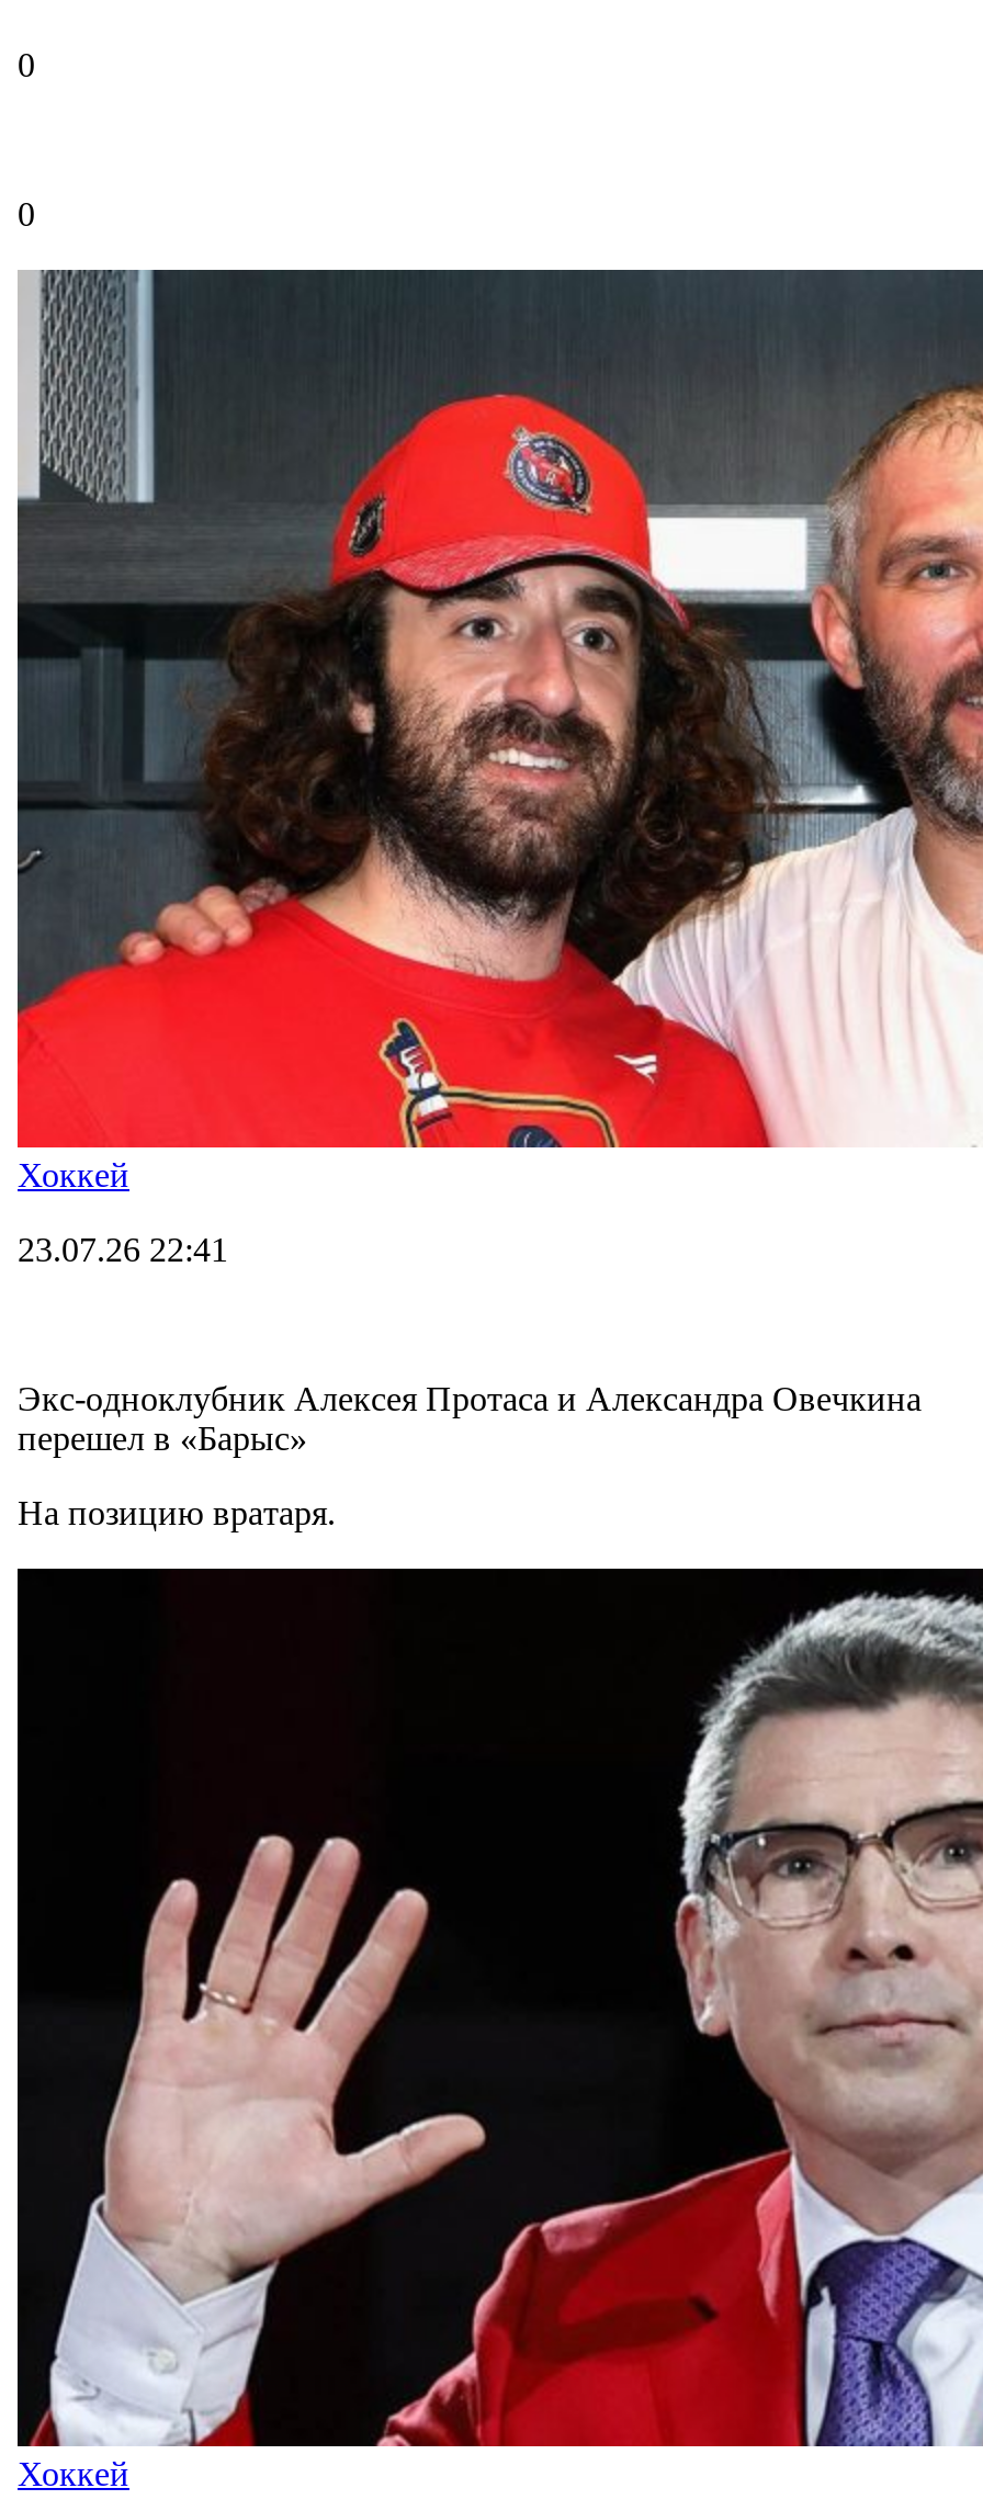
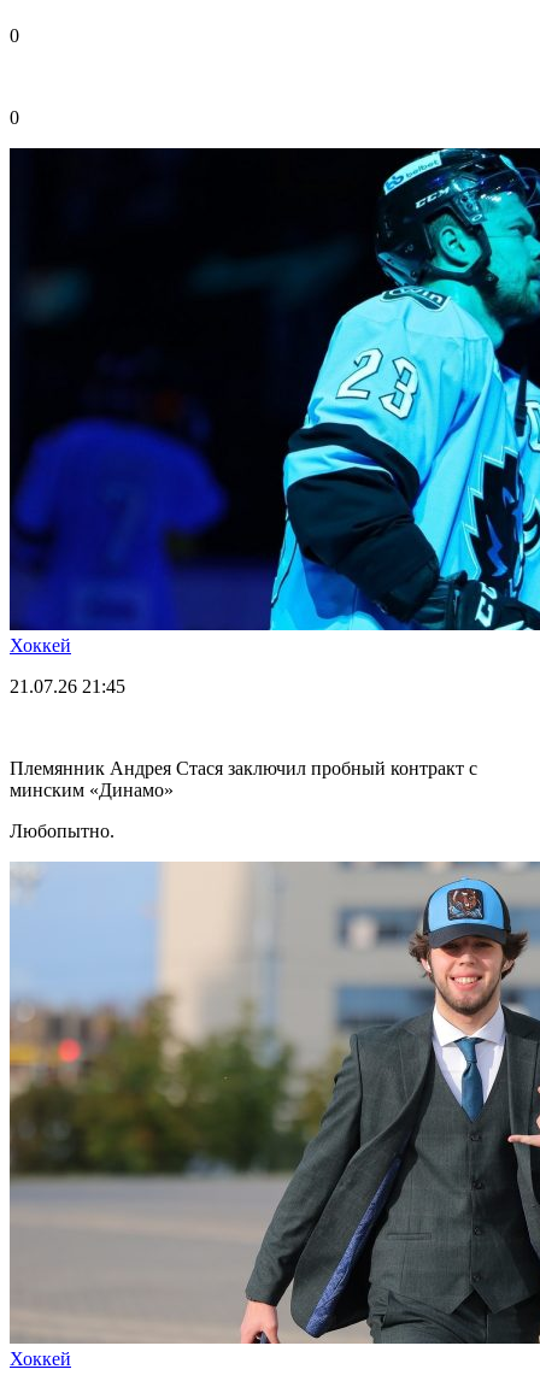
[15,268,976,1268] [image] | 23.07.26 22:41 -> [8,147,536,696] [image] | 21.07.26 21:45
[18,1380,922,1457] Экс-одноклубник Алексея Протаса и Александра Овечкина | перешел в «Барыс» -> [10,758,477,800] Племянник Андрея Стася заключил пробный контракт с | минским «Динамо»
[18,1494,336,1531] На позицию вратаря. -> [10,821,115,841] Любопытно.
[15,1566,976,2448] [image] -> [8,860,536,1345] [image]

